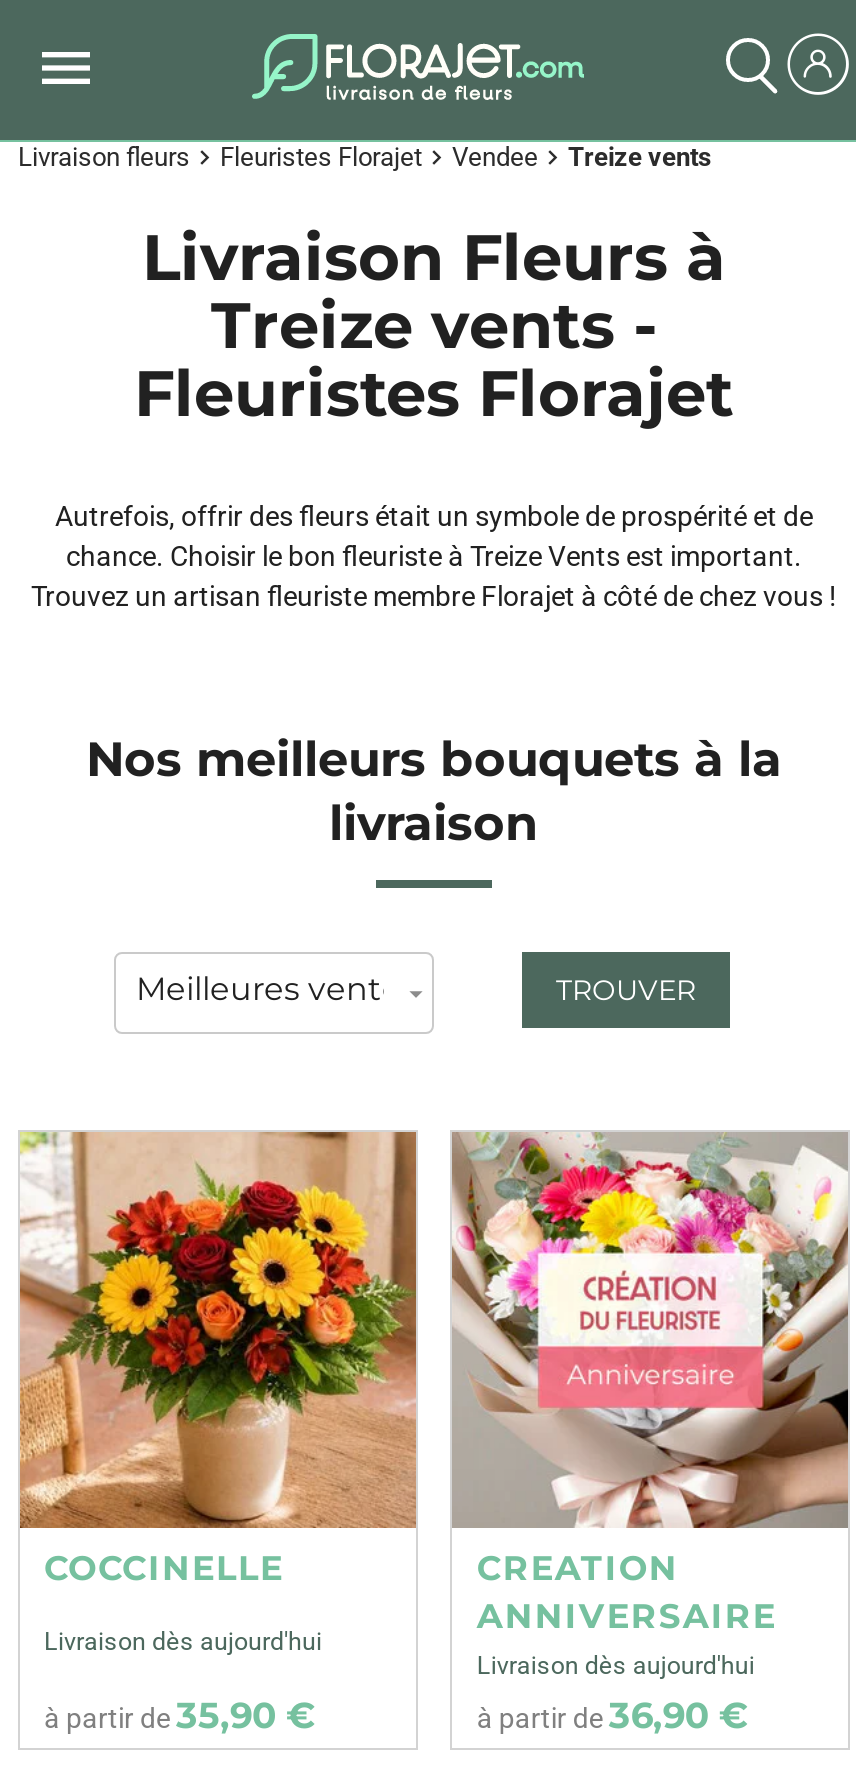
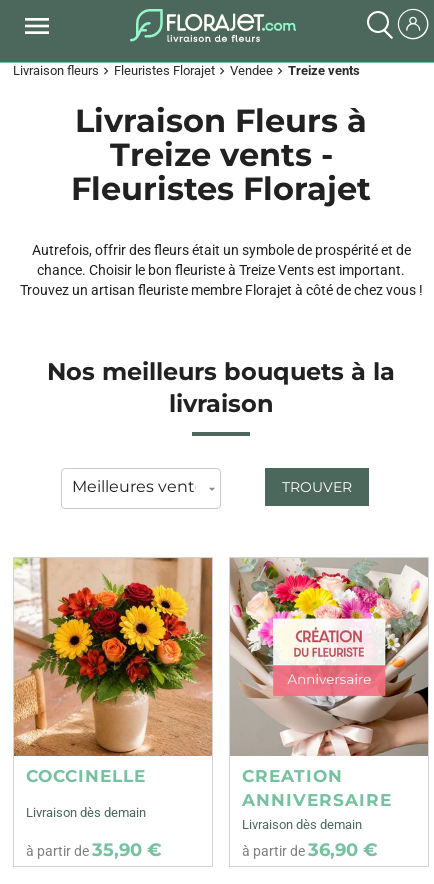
[44,1625,322,1655] Livraison dès aujourd'hui -> [26,805,146,820] Livraison dès demain
[477,1649,755,1679] Livraison dès aujourd'hui -> [242,817,362,832] Livraison dès demain

